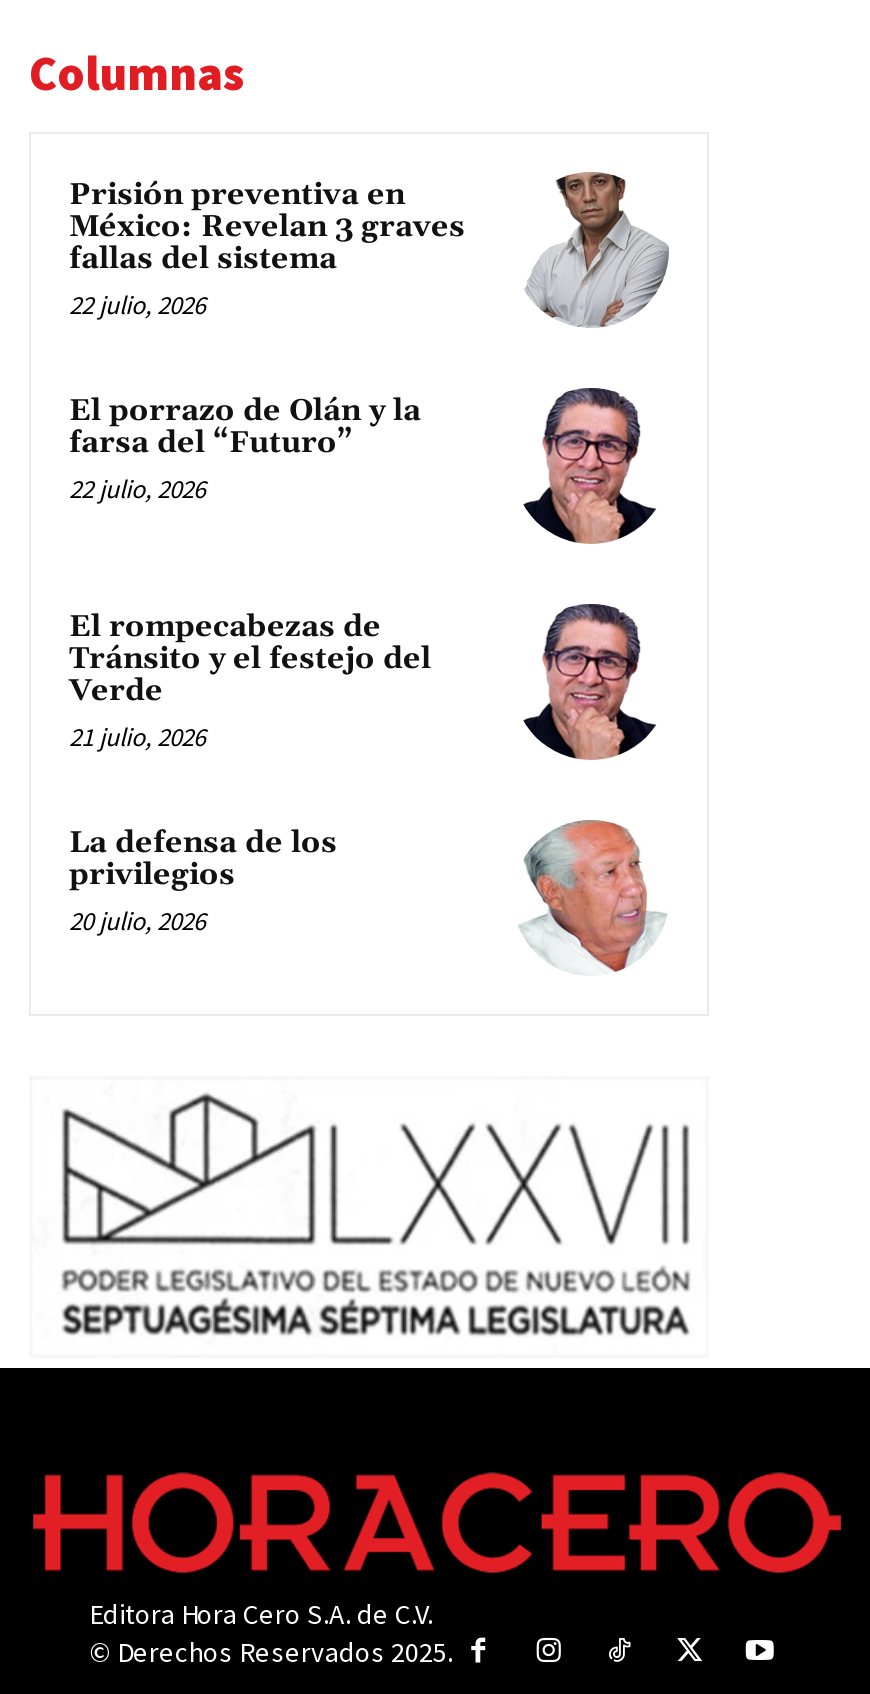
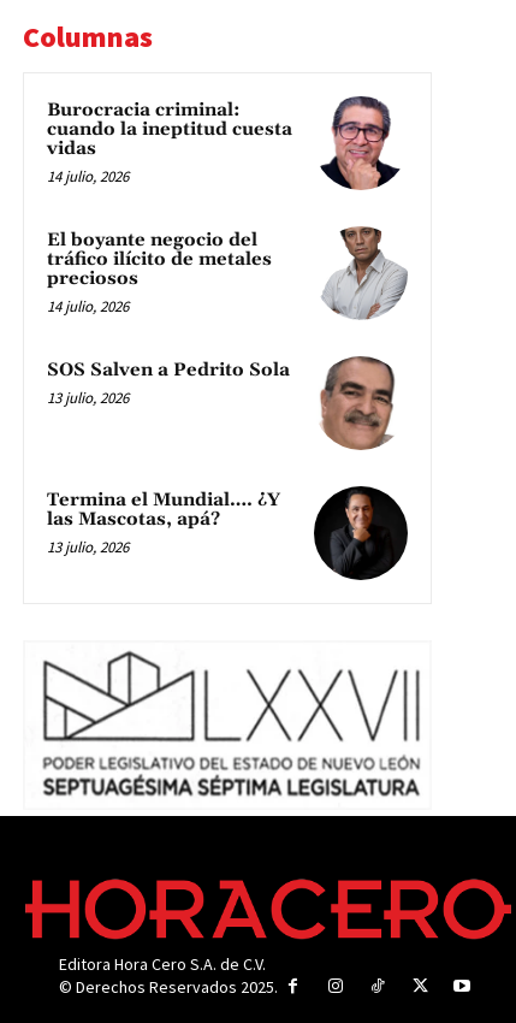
[69,176,465,322] Prisión preventiva en | México: Revelan 3 graves | fallas del sistema | 22 julio, 2026 -> [47,99,292,187] Burocracia criminal: | cuando la ineptitud cuesta | vidas | 14 julio, 2026
moved [527,172,671,328] -> [322,226,409,320]: [image]
[69,392,421,506] El porrazo de Olán y la | farsa del “Futuro” | 22 julio, 2026 -> [47,229,272,317] El boyante negocio del | tráfico ilícito de metales | preciosos | 14 julio, 2026
moved [523,386,667,544] -> [320,95,408,190]: [image]
[69,608,431,754] El rompecabezas de | Tránsito y el festejo del | Verde | 21 julio, 2026 -> [47,359,290,408] SOS Salven a Pedrito Sola | 13 julio, 2026
[523,604,657,760] [image] -> [319,356,398,449] [image]
[69,824,337,938] La defensa de los | privilegios | 20 julio, 2026 -> [47,489,280,557] Termina el Mundial…. ¿Y | las Mascotas, apá? | 13 julio, 2026
[513,820,669,976] [image] -> [313,485,409,581] [image]

